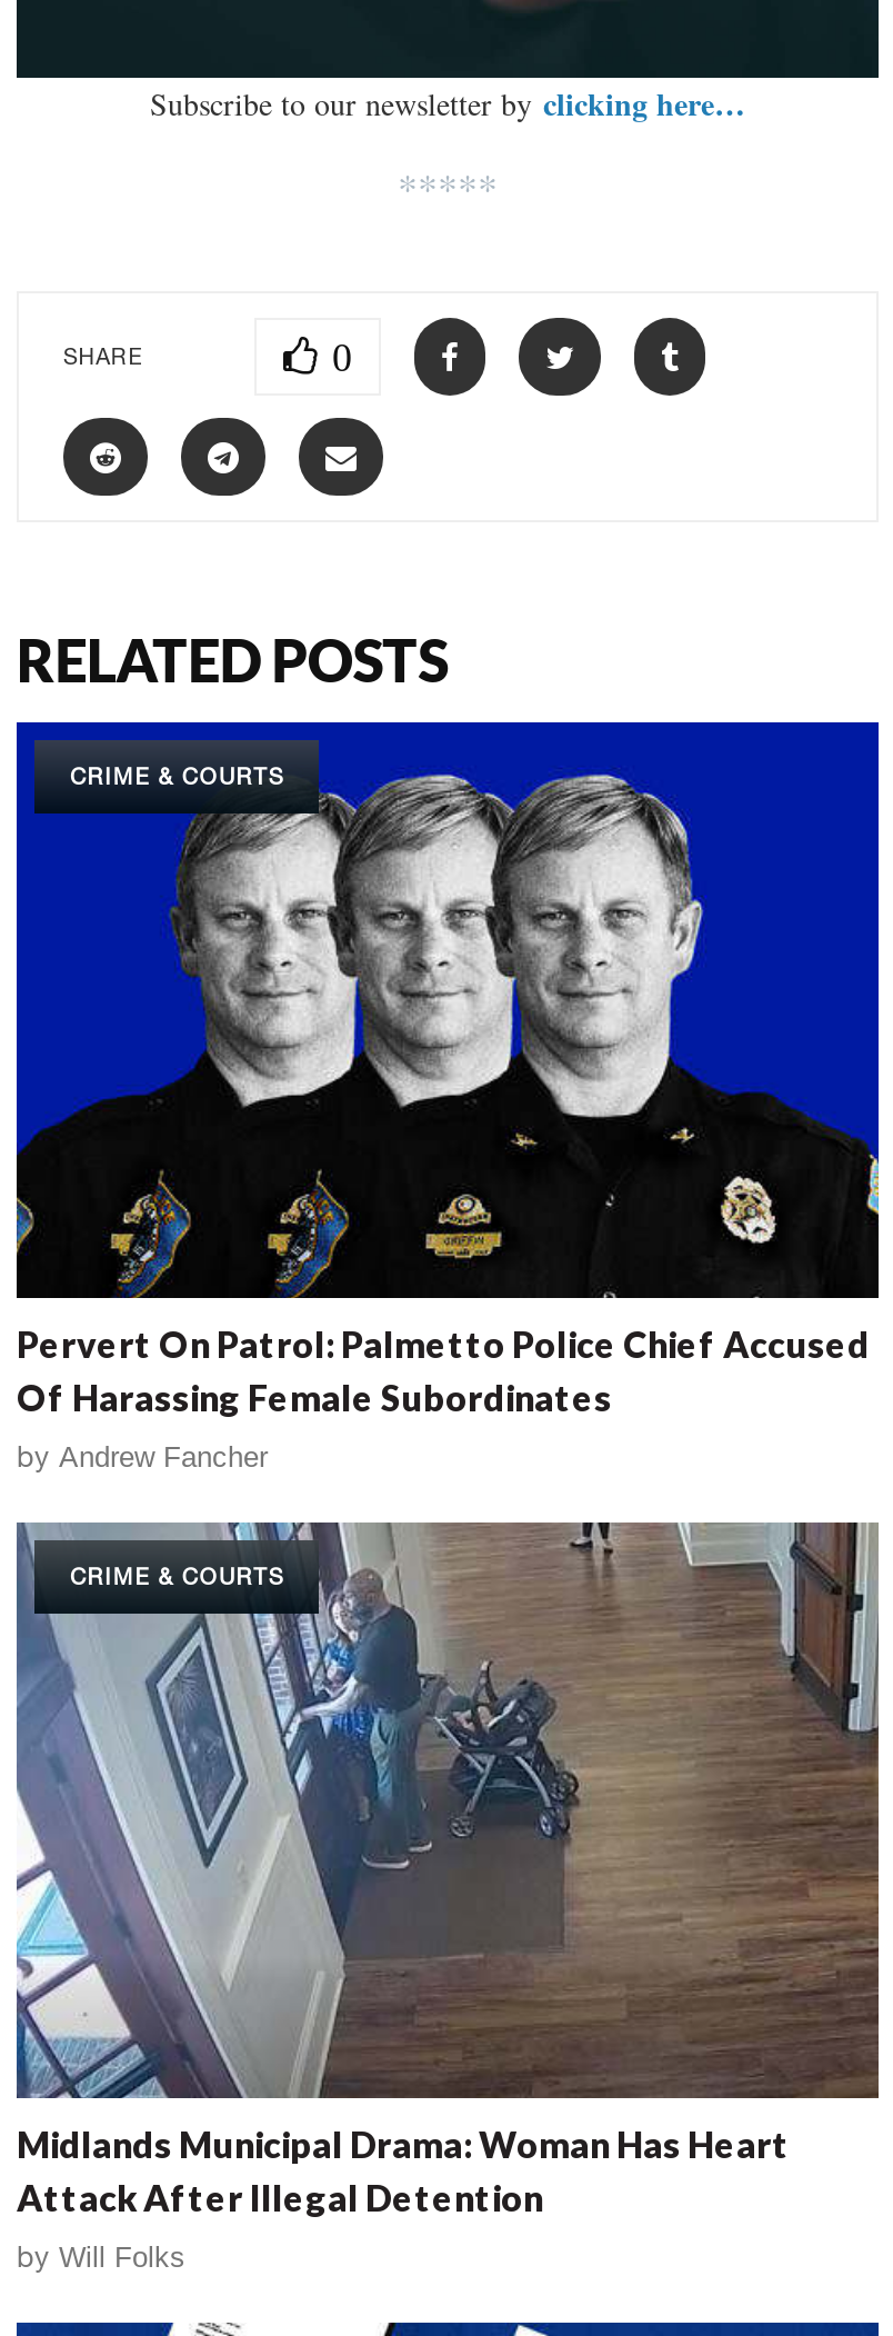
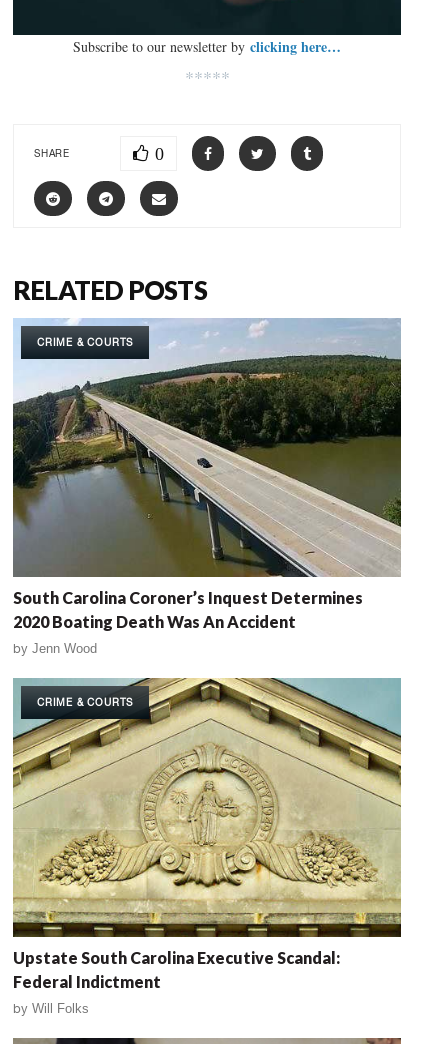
[14,720,881,1418] [image] | Pervert On Patrol: Palmetto Police Chief Accused | Of Harassing Female Subordinates -> [12,318,402,631] [image] | South Carolina Coroner’s Inquest Determines | 2020 Boating Death Was An Accident
[17,1440,268,1474] by Andrew Fancher -> [13,641,97,656] by Jenn Wood
[14,1520,881,2218] [image] | Midlands Municipal Drama: Woman Has Heart | Attack After Illegal Detention -> [12,678,402,991] [image] | Upstate South Carolina Executive Scandal: | Federal Indictment

